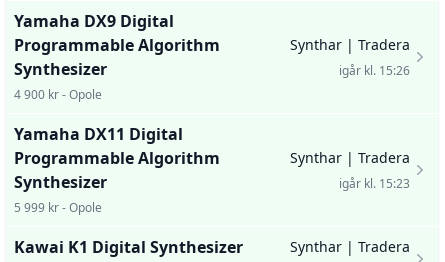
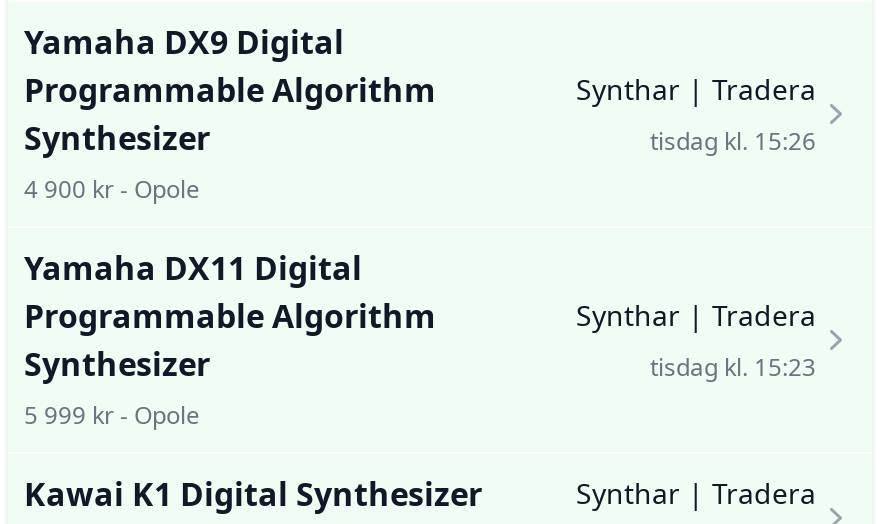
[339,62,410,79] igår kl. 15:26 -> [650,124,816,158] tisdag kl. 15:26
[339,175,410,192] igår kl. 15:23 -> [650,350,816,384] tisdag kl. 15:23

